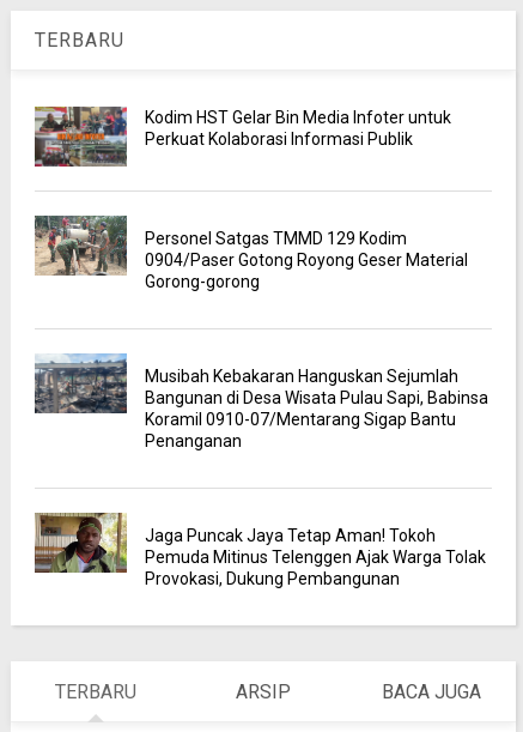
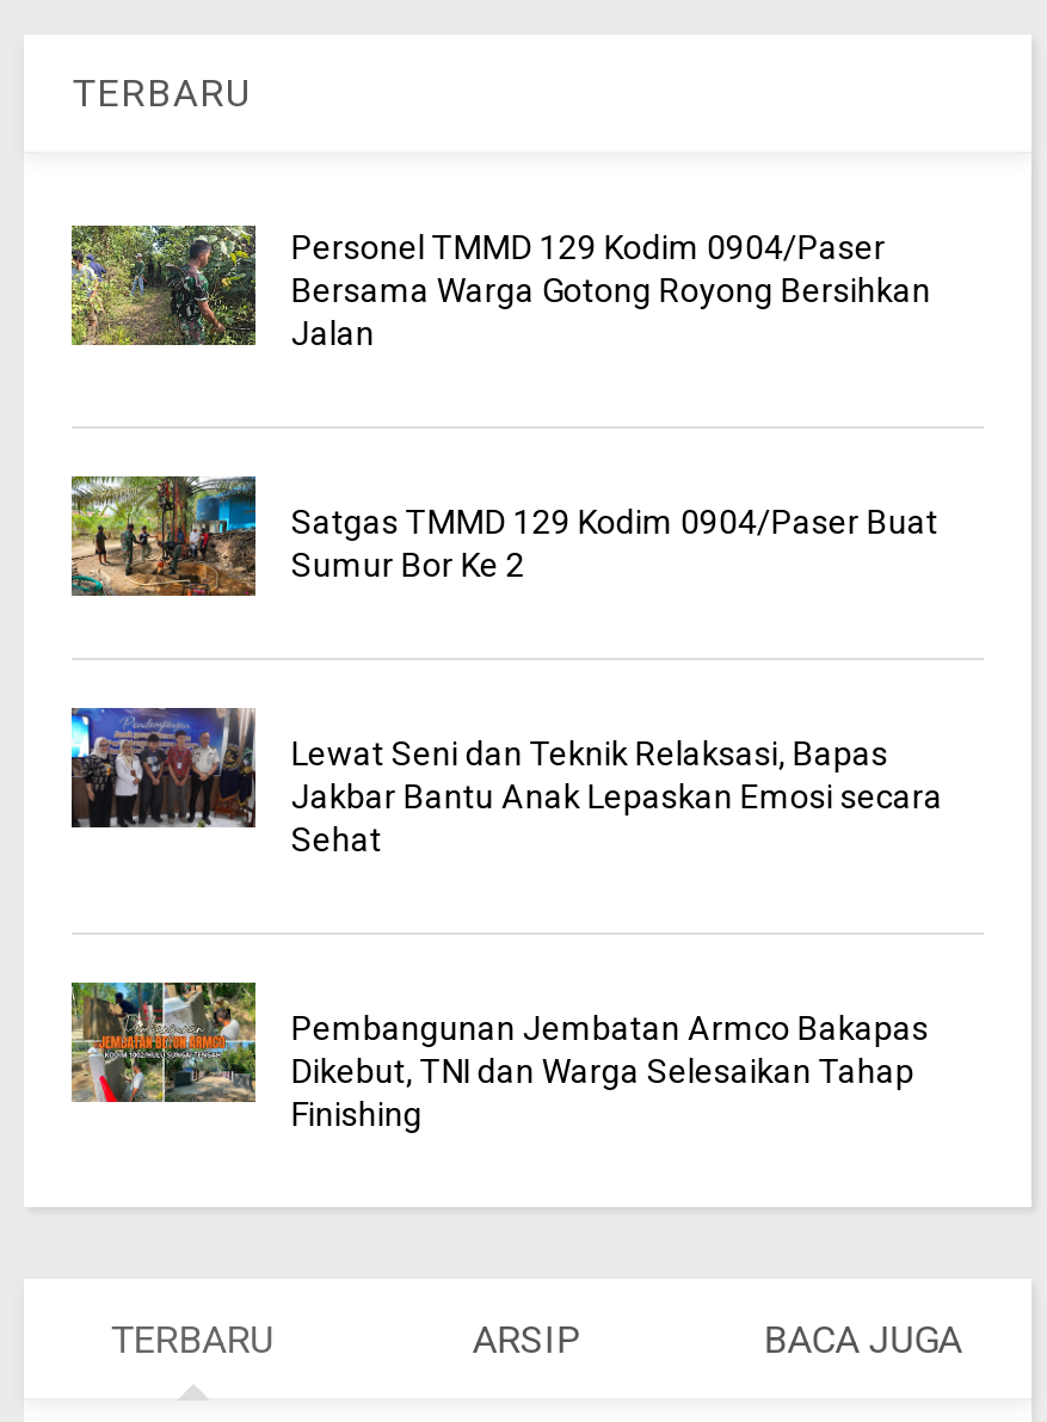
[35,105,451,168] [image] | Kodim HST Gelar Bin Media Infoter untuk | Perkuat Kolaborasi Informasi Publik -> [69,226,931,351] [image] | Personel TMMD 129 Kodim 0904/Paser | Bersama Warga Gotong Royong Bersihkan | Jalan
[34,214,468,292] [image] | Personel Satgas TMMD 129 Kodim | 0904/Paser Gotong Royong Geser Material | Gorong-gorong -> [69,443,938,598] [image] | Satgas TMMD 129 Kodim 0904/Paser Buat | Sumur Bor Ke 2
[34,352,488,450] [image] | Musibah Kebakaran Hanguskan Sejumlah | Bangunan di Desa Wisata Pulau Sapi, Babinsa | Koramil 0910-07/Mentarang Sigap Bantu | Penanganan -> [69,706,943,857] [image] | Lewat Seni dan Teknik Relaksasi, Bapas | Jakbar Bantu Anak Lepaskan Emosi secara | Sehat
[34,512,486,588] [image] | Jaga Puncak Jaya Tetap Aman! Tokoh | Pemuda Mitinus Telenggen Ajak Warga Tolak | Provokasi, Dukung Pembangunan -> [72,980,929,1132] [image] | Pembangunan Jembatan Armco Bakapas | Dikebut, TNI dan Warga Selesaikan Tahap | Finishing

